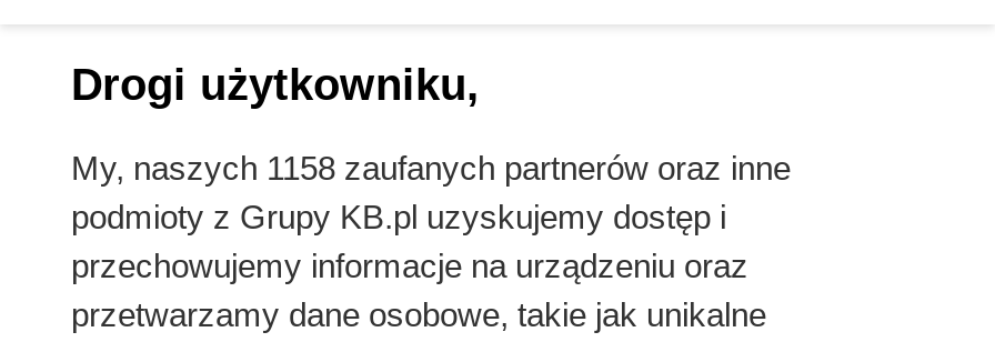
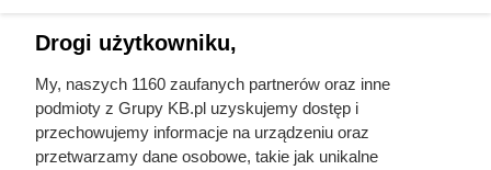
[71,149,791,187] My, naszych 1158 zaufanych partnerów oraz inne -> [35,75,390,93] My, naszych 1160 zaufanych partnerów oraz inne

